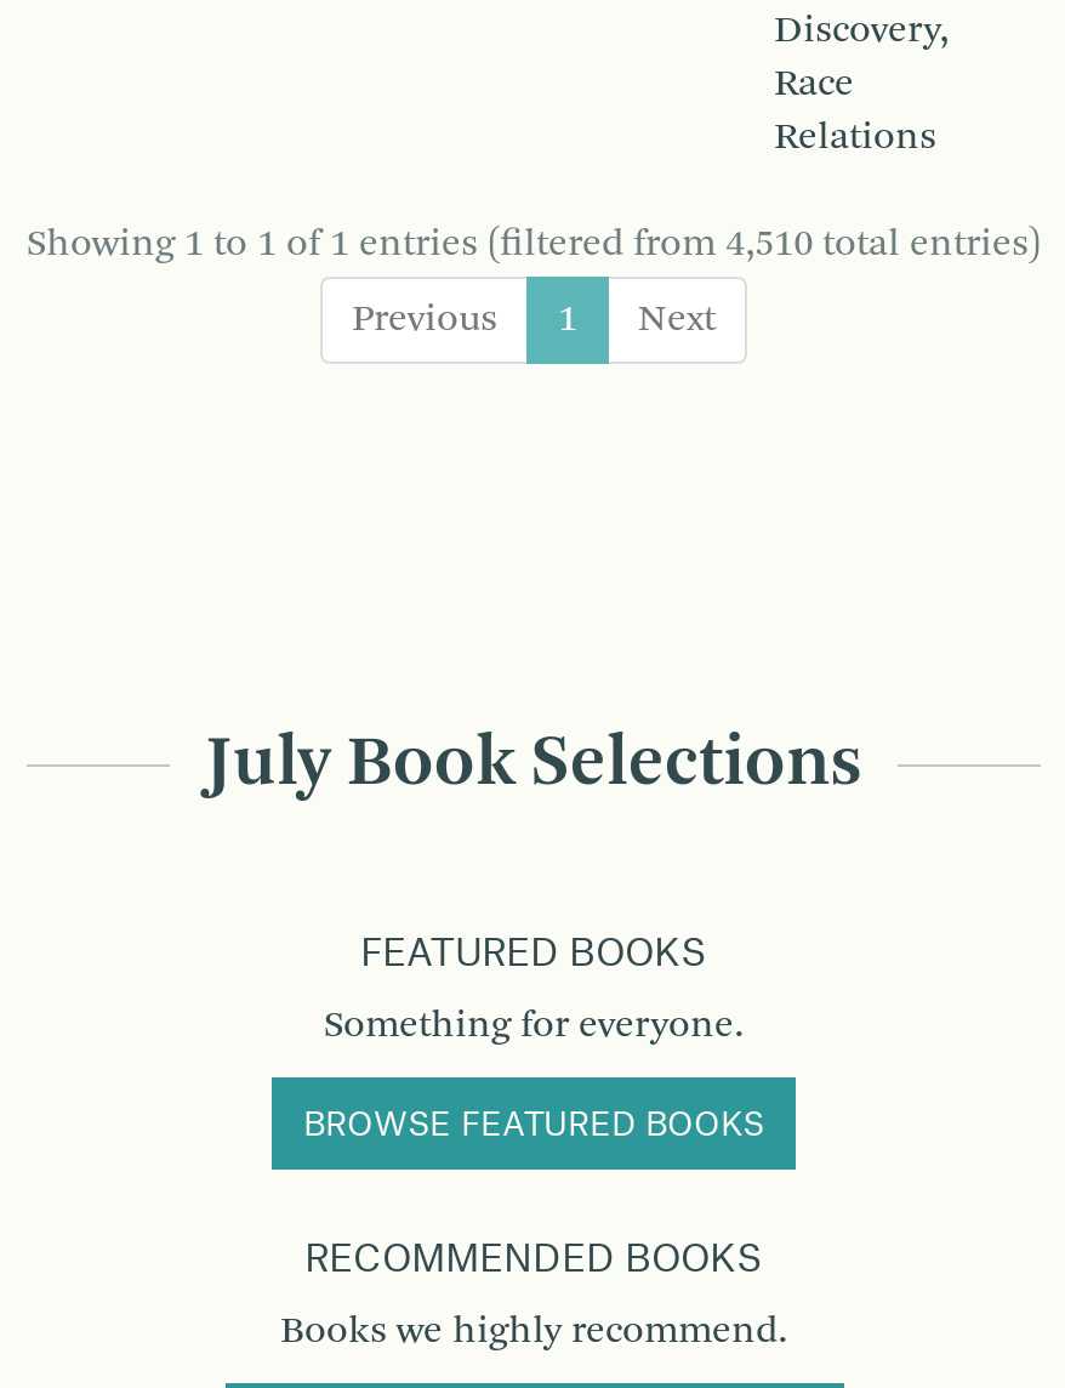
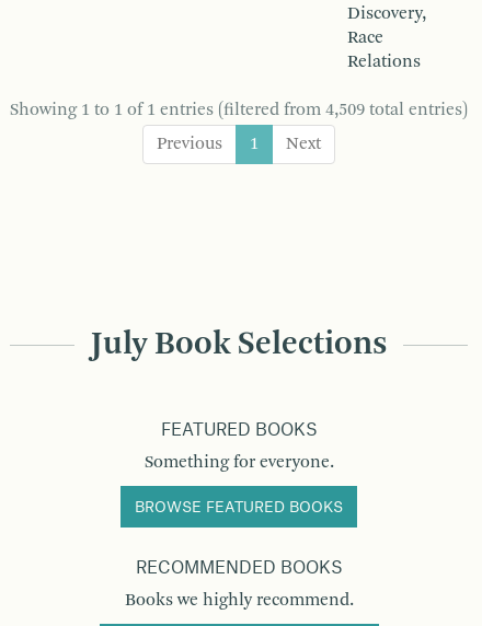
[27,224,1041,263] Showing 1 to 1 of 1 entries (filtered from 4,510 total entries) -> [10,101,468,119] Showing 1 to 1 of 1 entries (filtered from 4,509 total entries)

